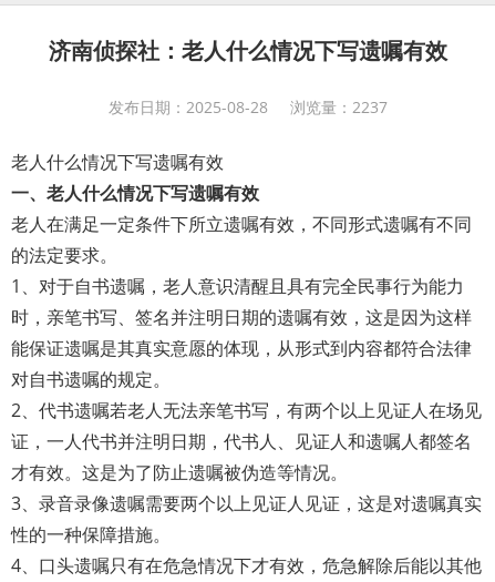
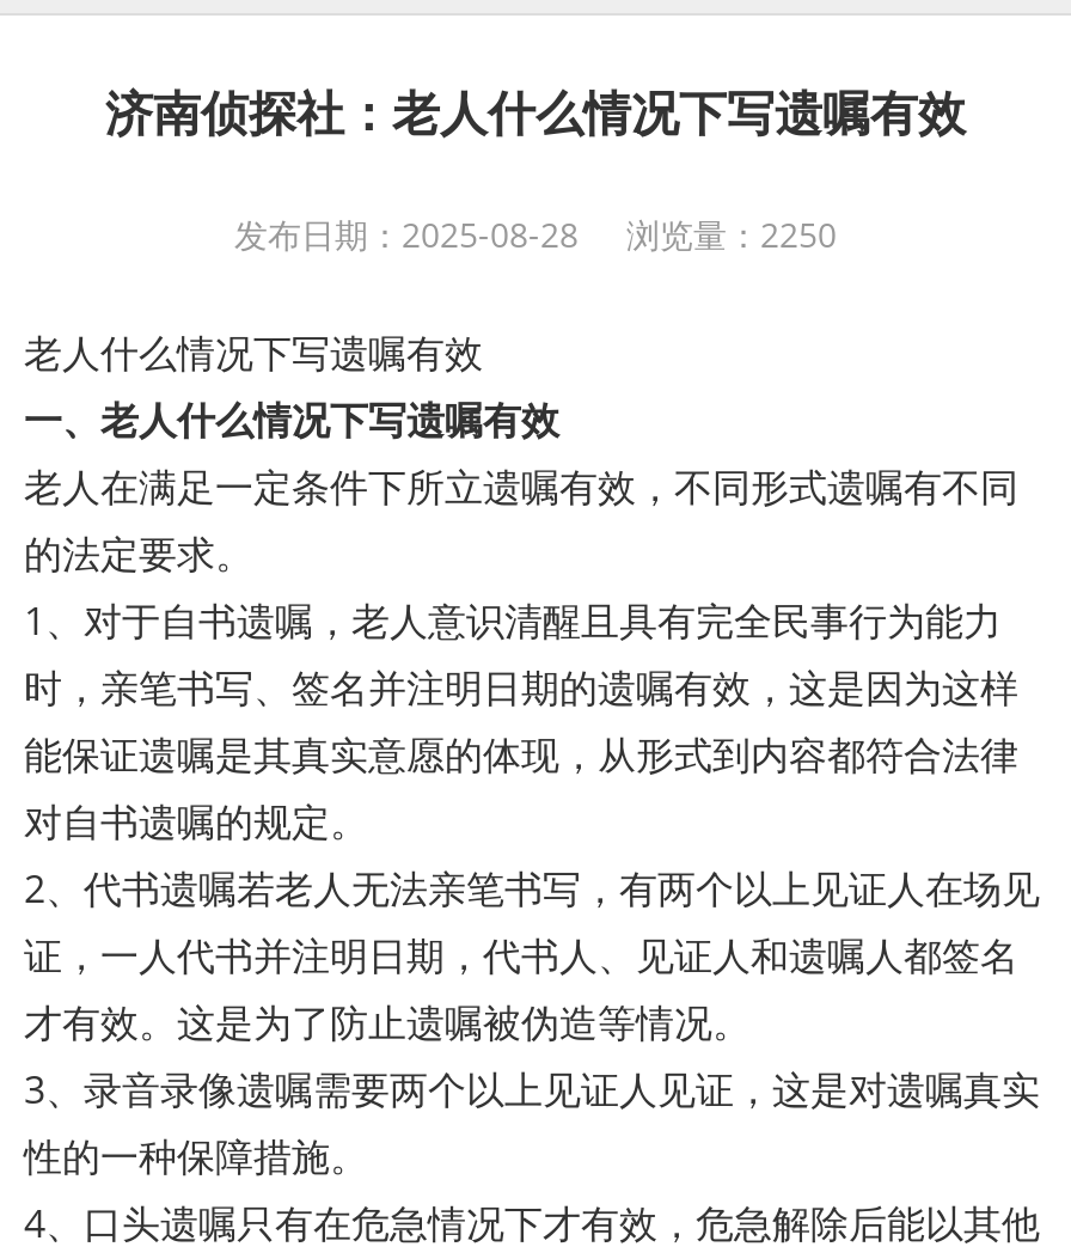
[109,96,388,118] 发布日期：2025-08-28 浏览量：2237 -> [234,212,837,257] 发布日期：2025-08-28 浏览量：2250

